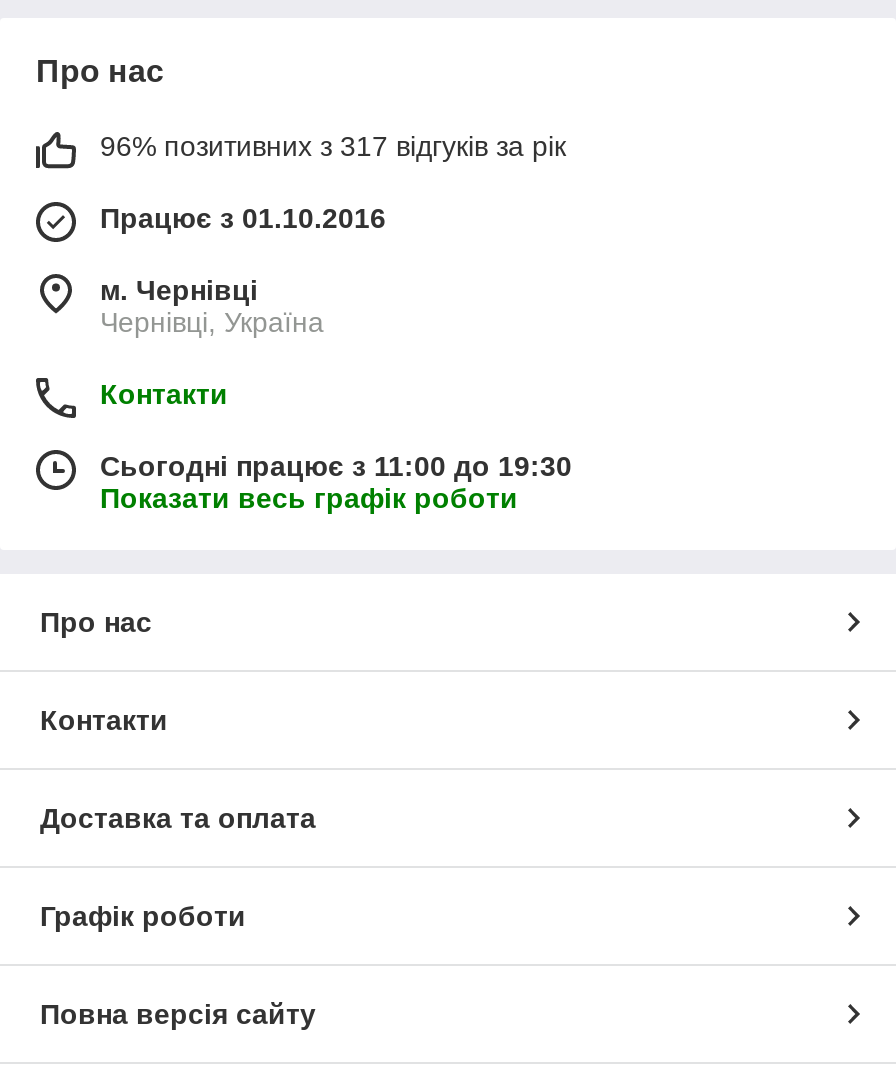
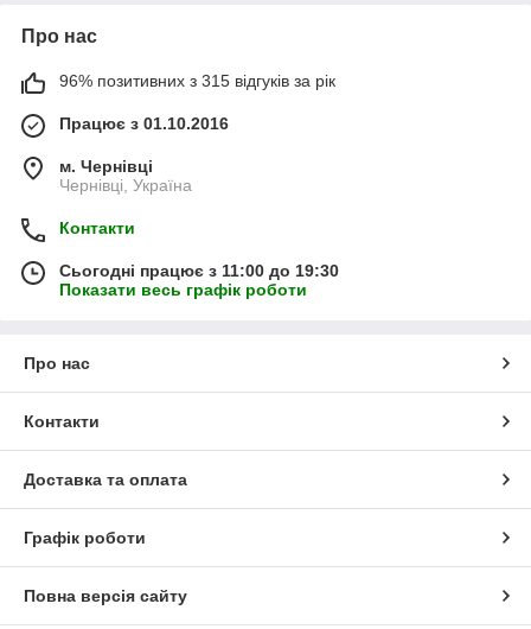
[100,130,566,162] 96% позитивних з 317 відгуків за рік -> [59,71,335,90] 96% позитивних з 315 відгуків за рік

